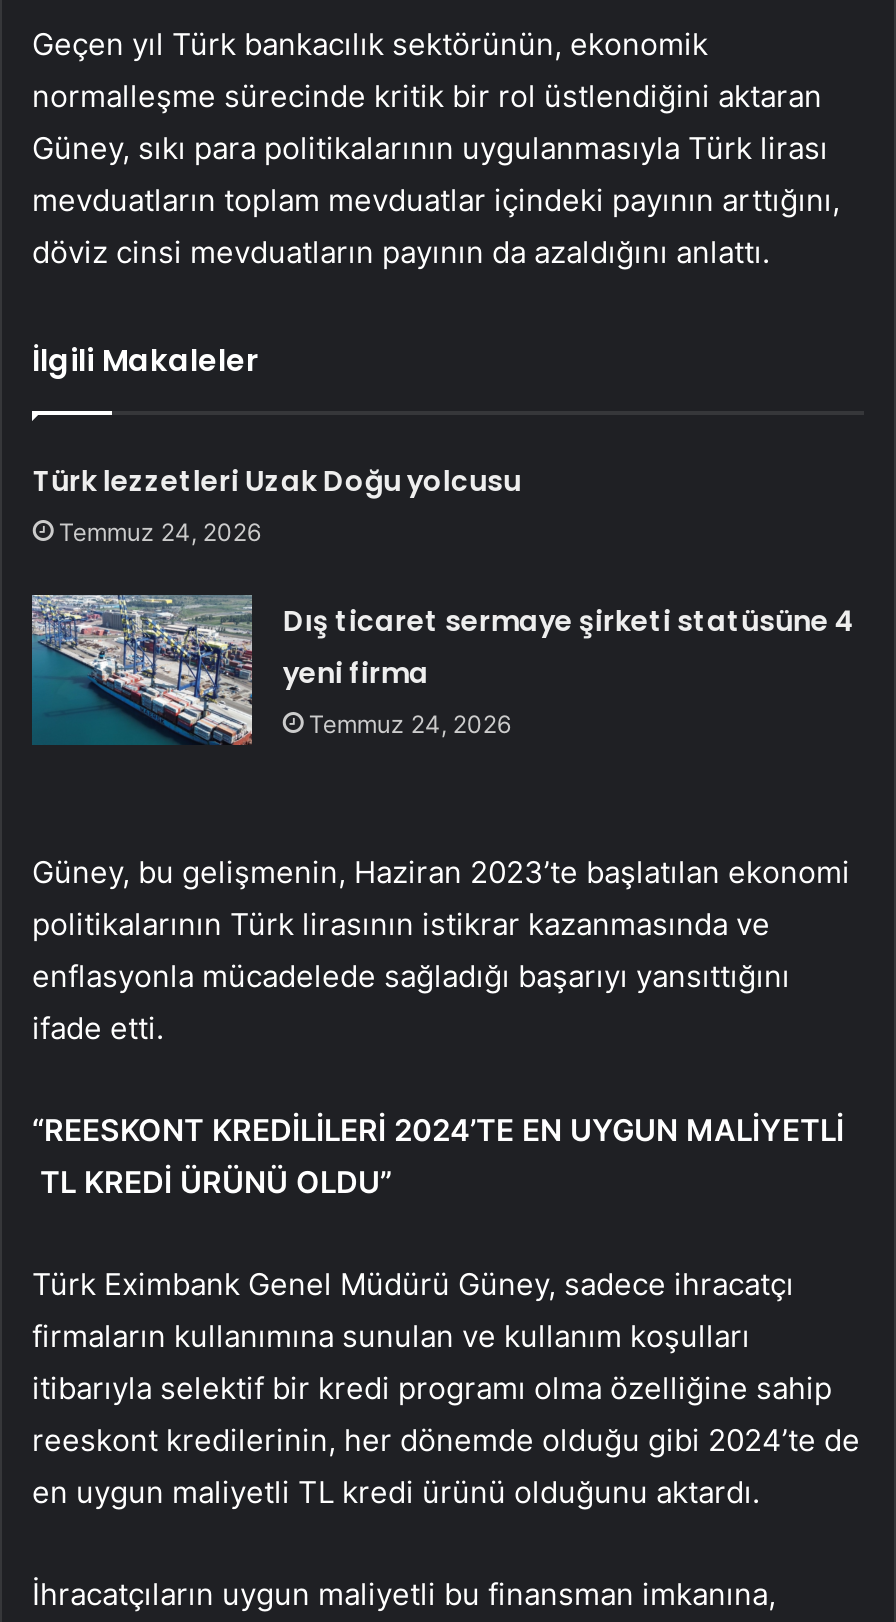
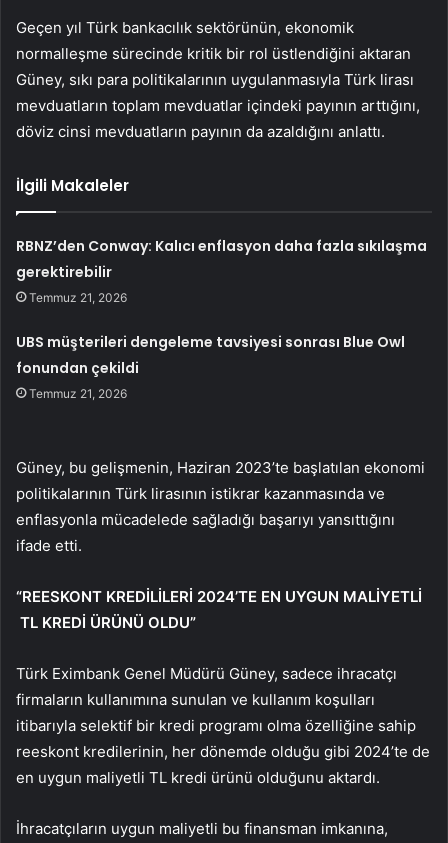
[33,461,521,547] Türk lezzetleri Uzak Doğu yolcusu | Temmuz 24, 2026 -> [16,236,427,305] RBNZ’den Conway: Kalıcı enflasyon daha fazla sıkılaşma | gerektirebilir | Temmuz 21, 2026
[283,601,855,739] Dış ticaret sermaye şirketi statüsüne 4 | yeni firma | Temmuz 24, 2026 -> [16,332,405,401] UBS müşterileri dengeleme tavsiyesi sonrası Blue Owl | fonundan çekildi | Temmuz 21, 2026

